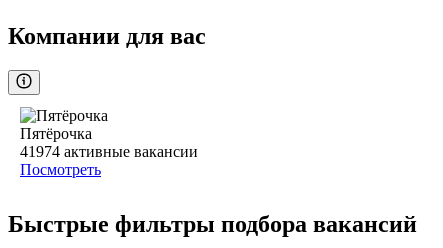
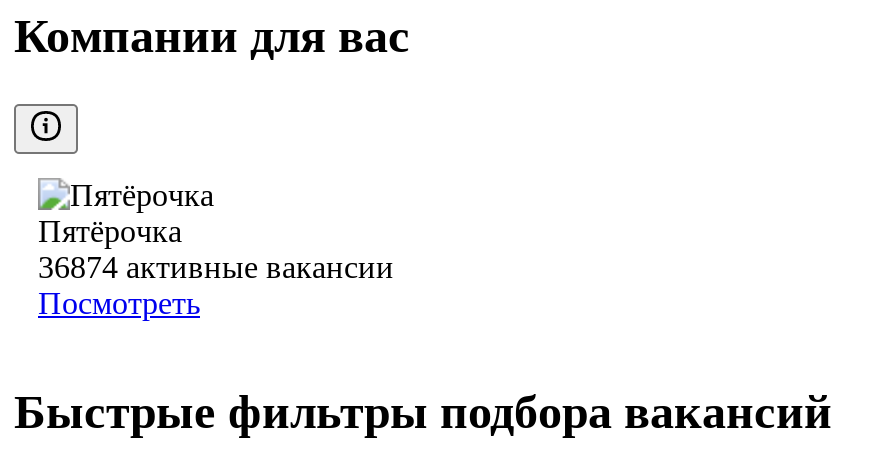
[20,143,198,160] 41974 активные вакансии -> [38,251,394,285] 36874 активные вакансии

